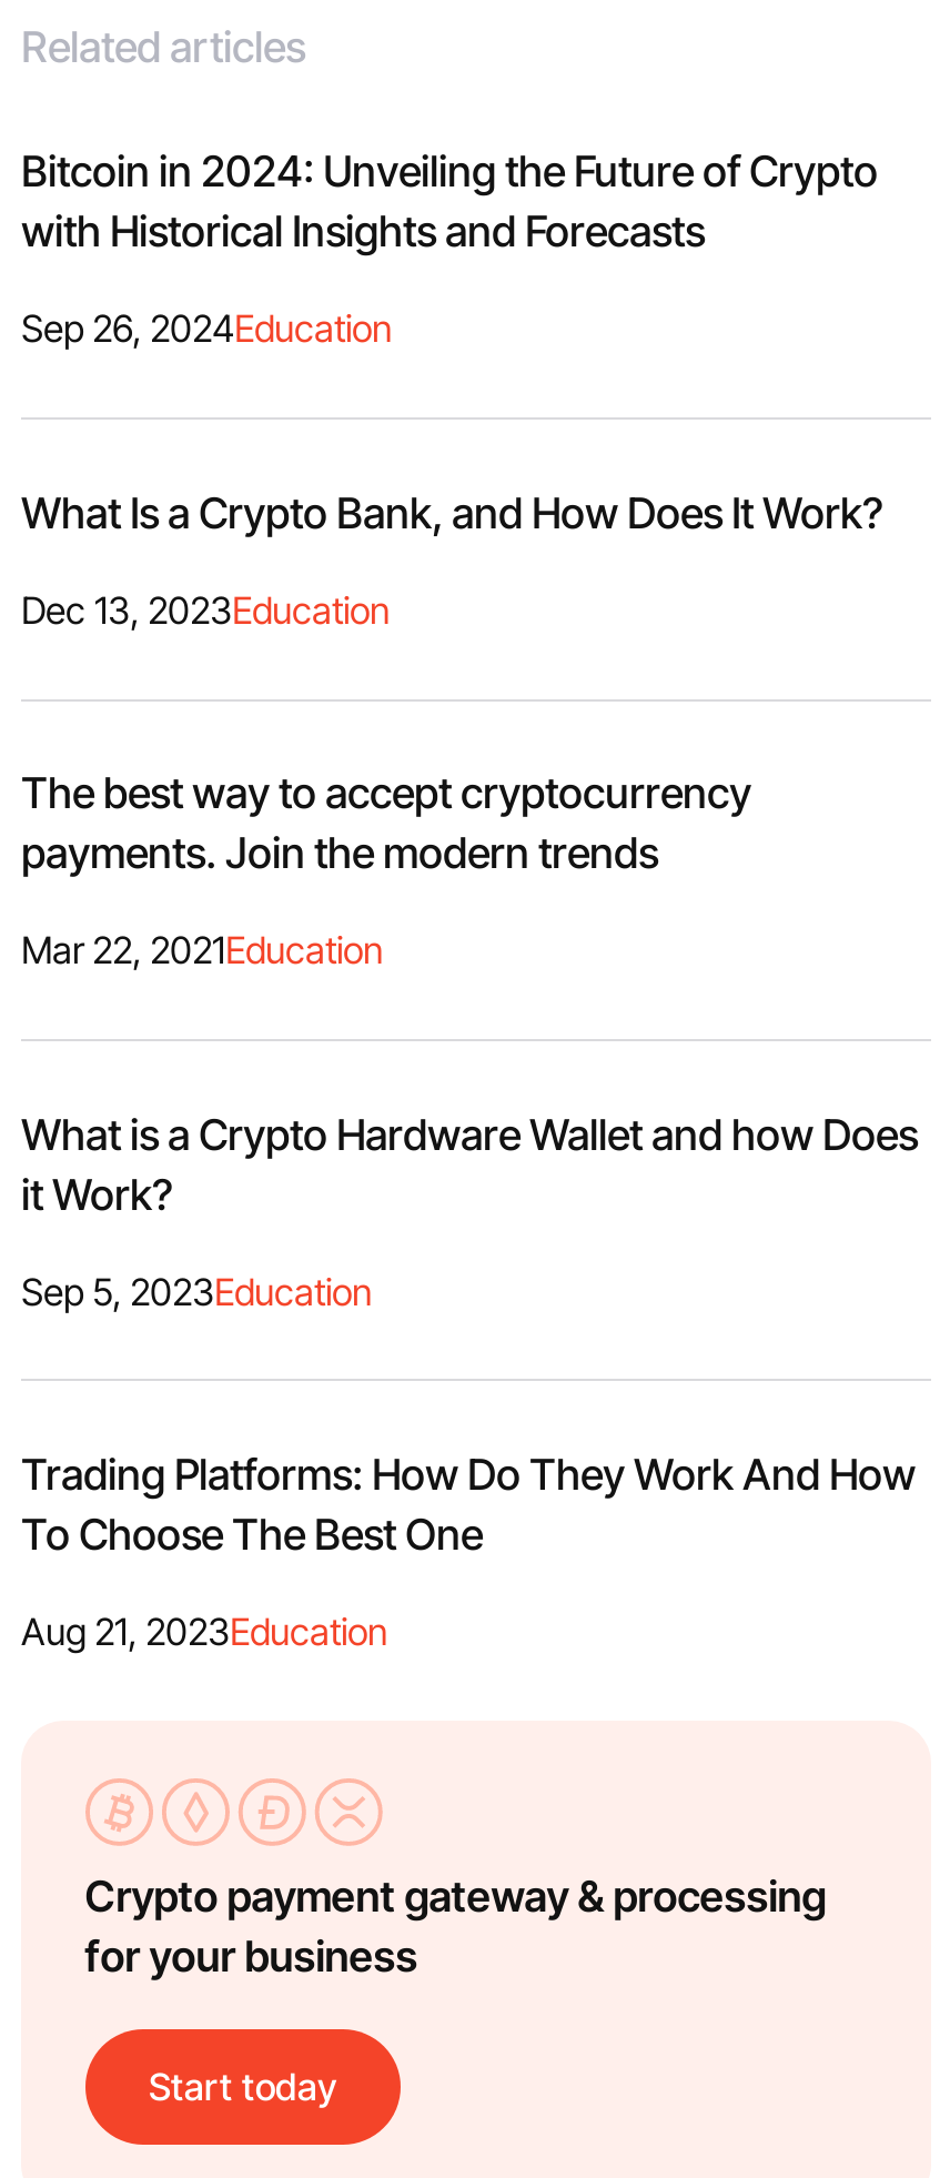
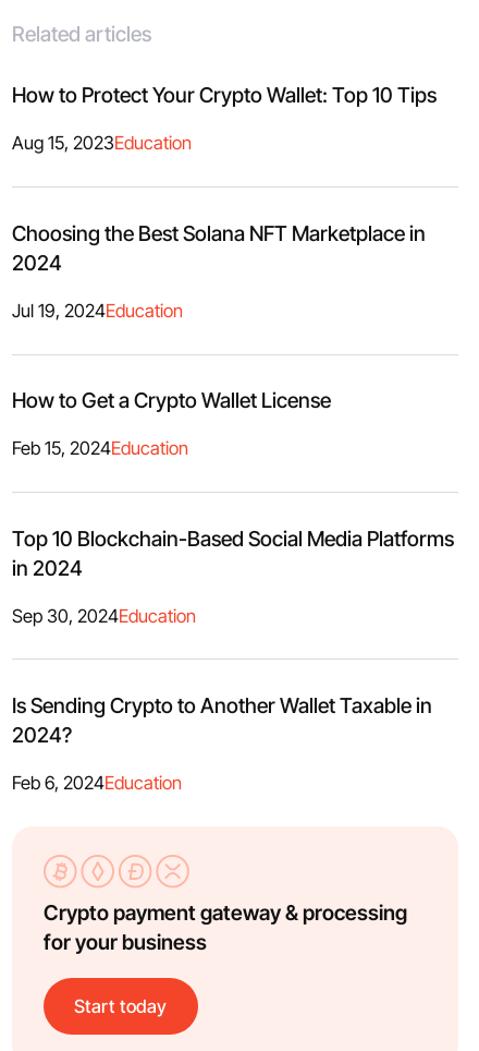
[21,145,878,258] Bitcoin in 2024: Unveiling the Future of Crypto | with Historical Insights and Forecasts -> [12,82,437,108] How to Protect Your Crypto Wallet: Top 10 Tips
[21,307,392,352] Sep 26, 2024Education -> [12,132,192,154] Aug 15, 2023Education
[21,486,883,539] What Is a Crypto Bank, and How Does It Work? -> [12,220,426,276] Choosing the Best Solana NFT Marketplace in | 2024
[21,588,390,633] Dec 13, 2023Education -> [12,300,183,322] Jul 19, 2024Education
[21,766,752,880] The best way to accept cryptocurrency | payments. Join the modern trends -> [12,387,331,413] How to Get a Crypto Wallet License
[21,929,383,973] Mar 22, 2021Education -> [12,438,188,459] Feb 15, 2024Education
[21,1107,918,1220] What is a Crypto Hardware Wallet and how Does | it Work? -> [12,525,454,581] Top 10 Blockchain-Based Social Media Platforms | in 2024
[21,1270,372,1314] Sep 5, 2023Education -> [12,605,196,627] Sep 30, 2024Education
[21,1448,916,1561] Trading Platforms: How Do They Work And How | To Choose The Best One -> [12,692,432,748] Is Sending Crypto to Another Wallet Taxable in | 2024?
[21,1610,388,1654] Aug 21, 2023Education -> [12,772,182,794] Feb 6, 2024Education

